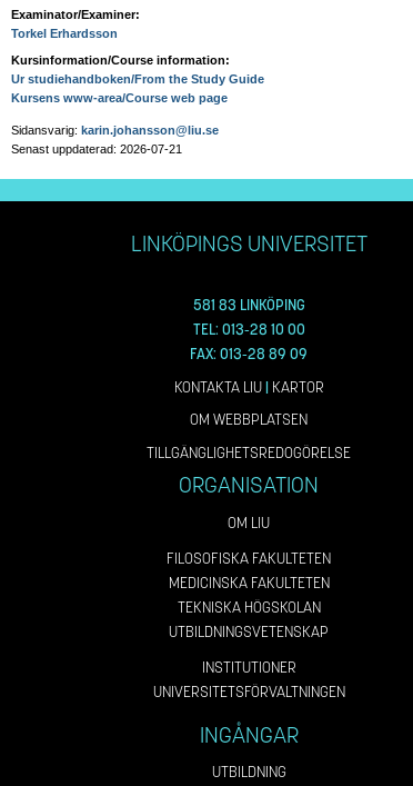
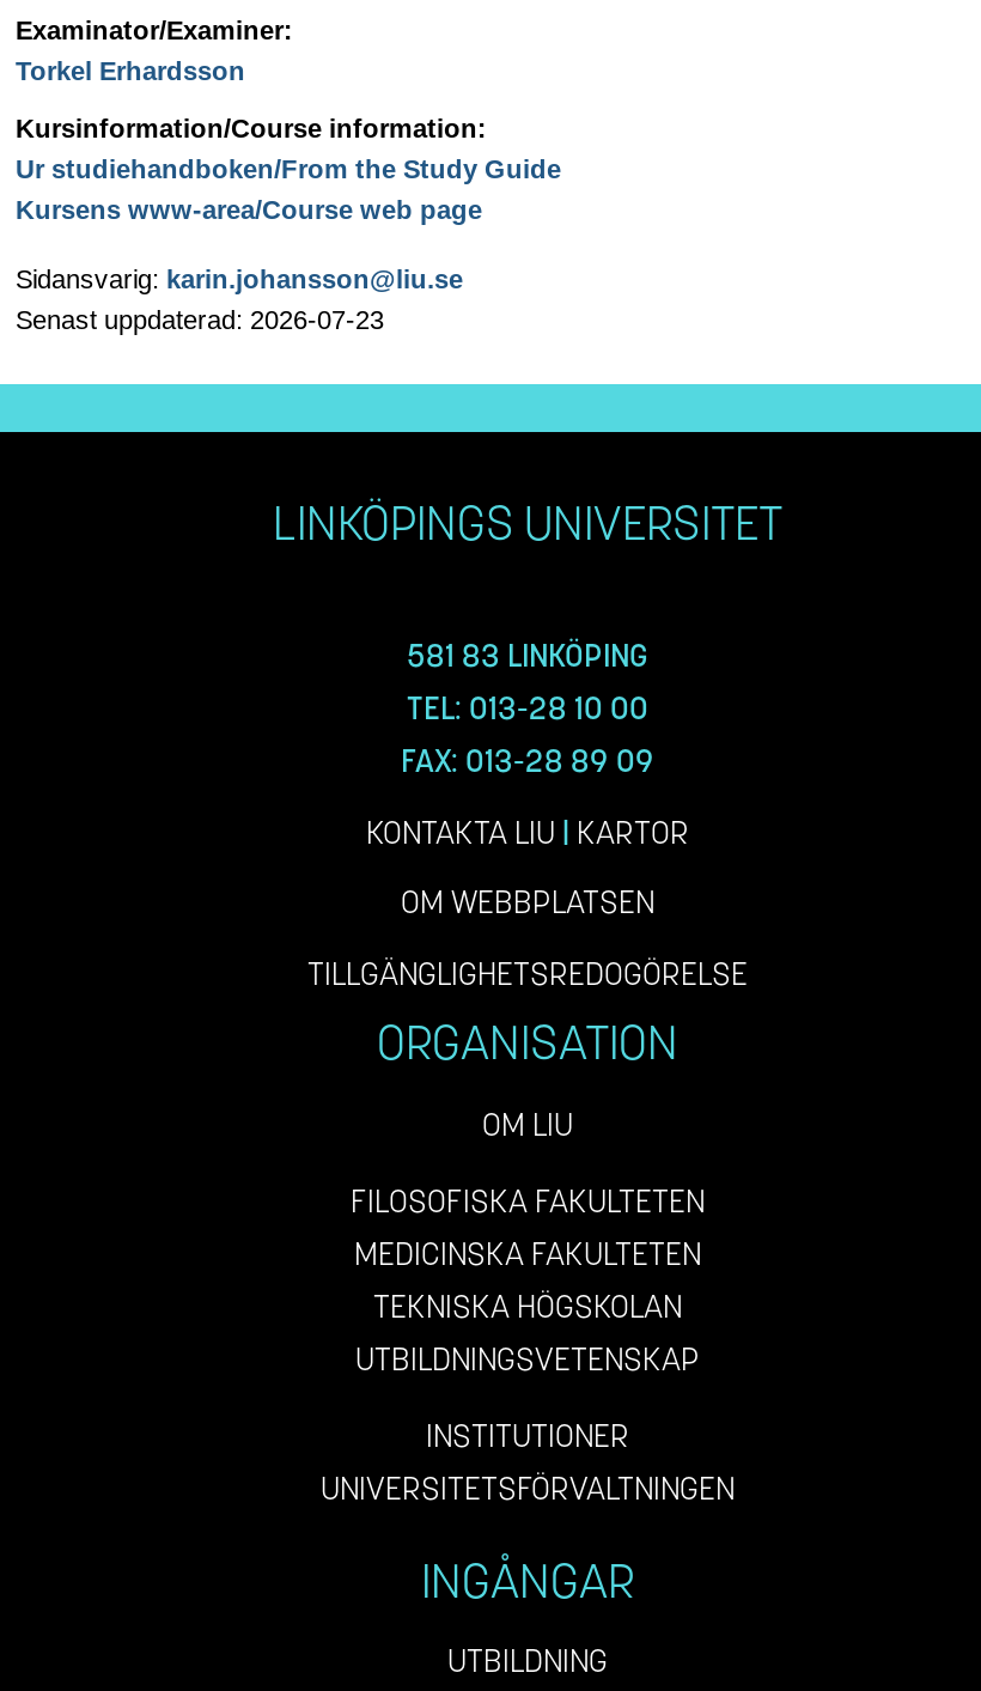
[11,142,182,155] Senast uppdaterad: 2026-07-21 -> [16,304,384,333] Senast uppdaterad: 2026-07-23

